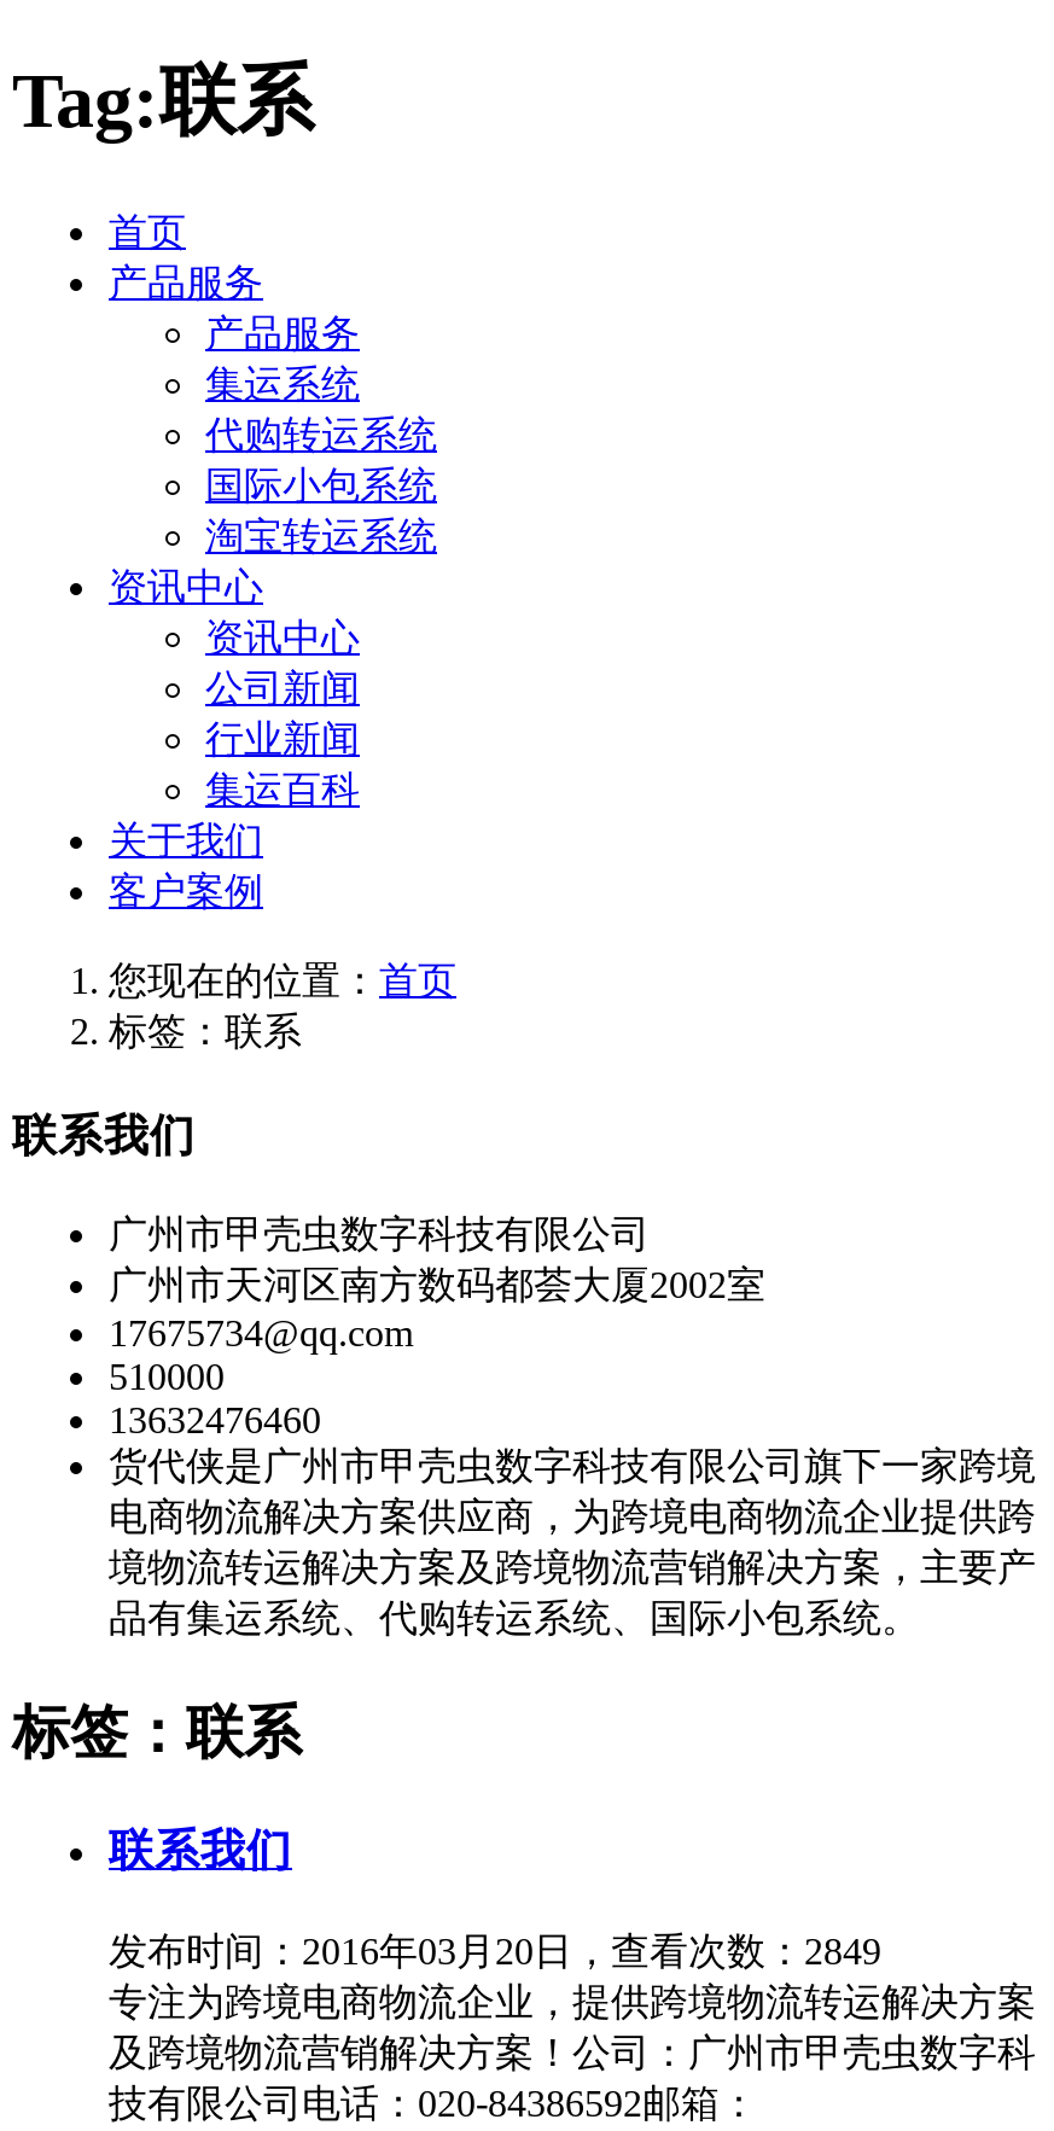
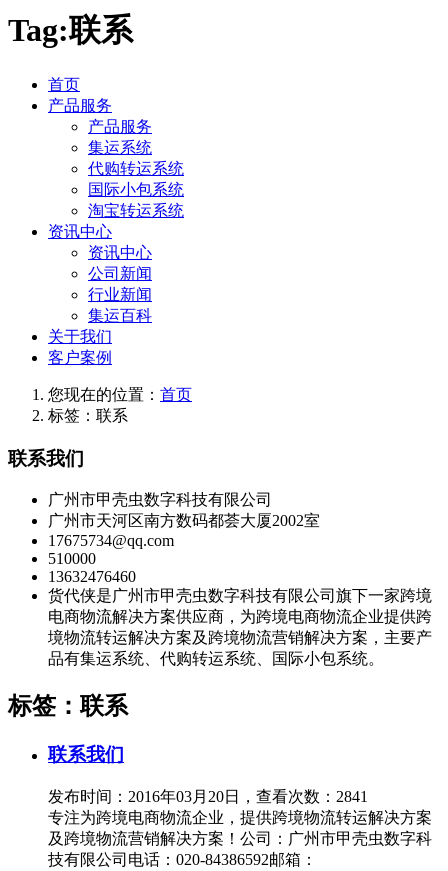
[109,1930,881,1971] 发布时间：2016年03月20日，查看次数：2849 -> [48,788,368,805] 发布时间：2016年03月20日，查看次数：2841

